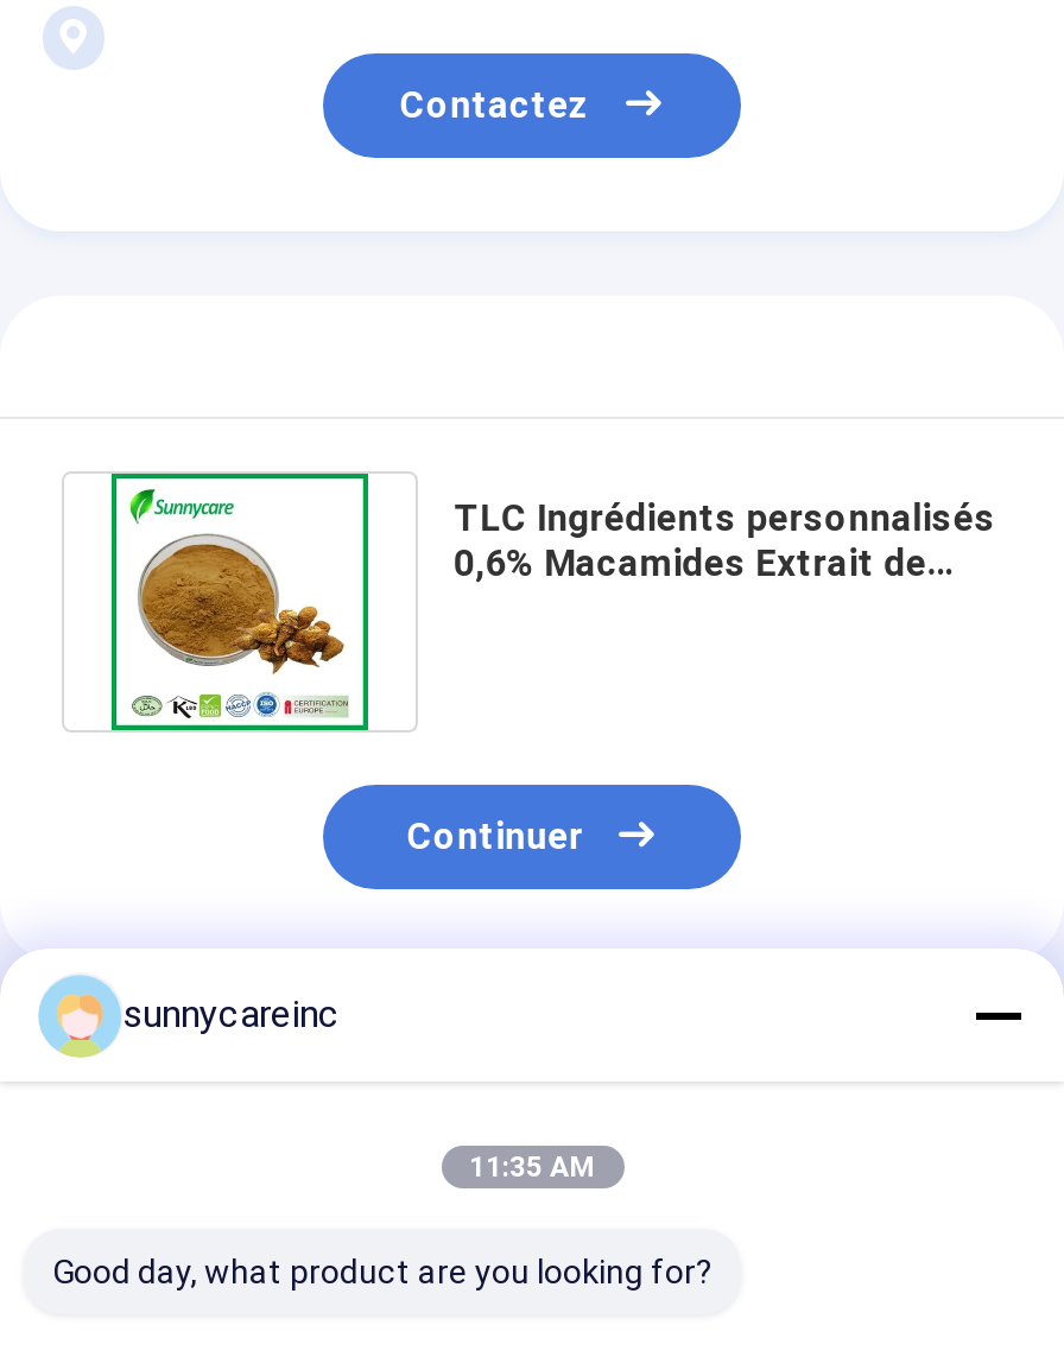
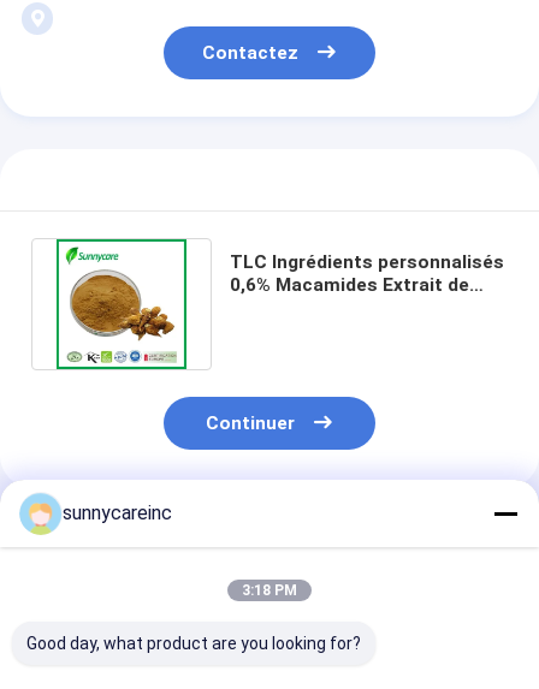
[469,1150,595,1184] 11:35 AM -> [242,582,297,599] 3:18 PM

